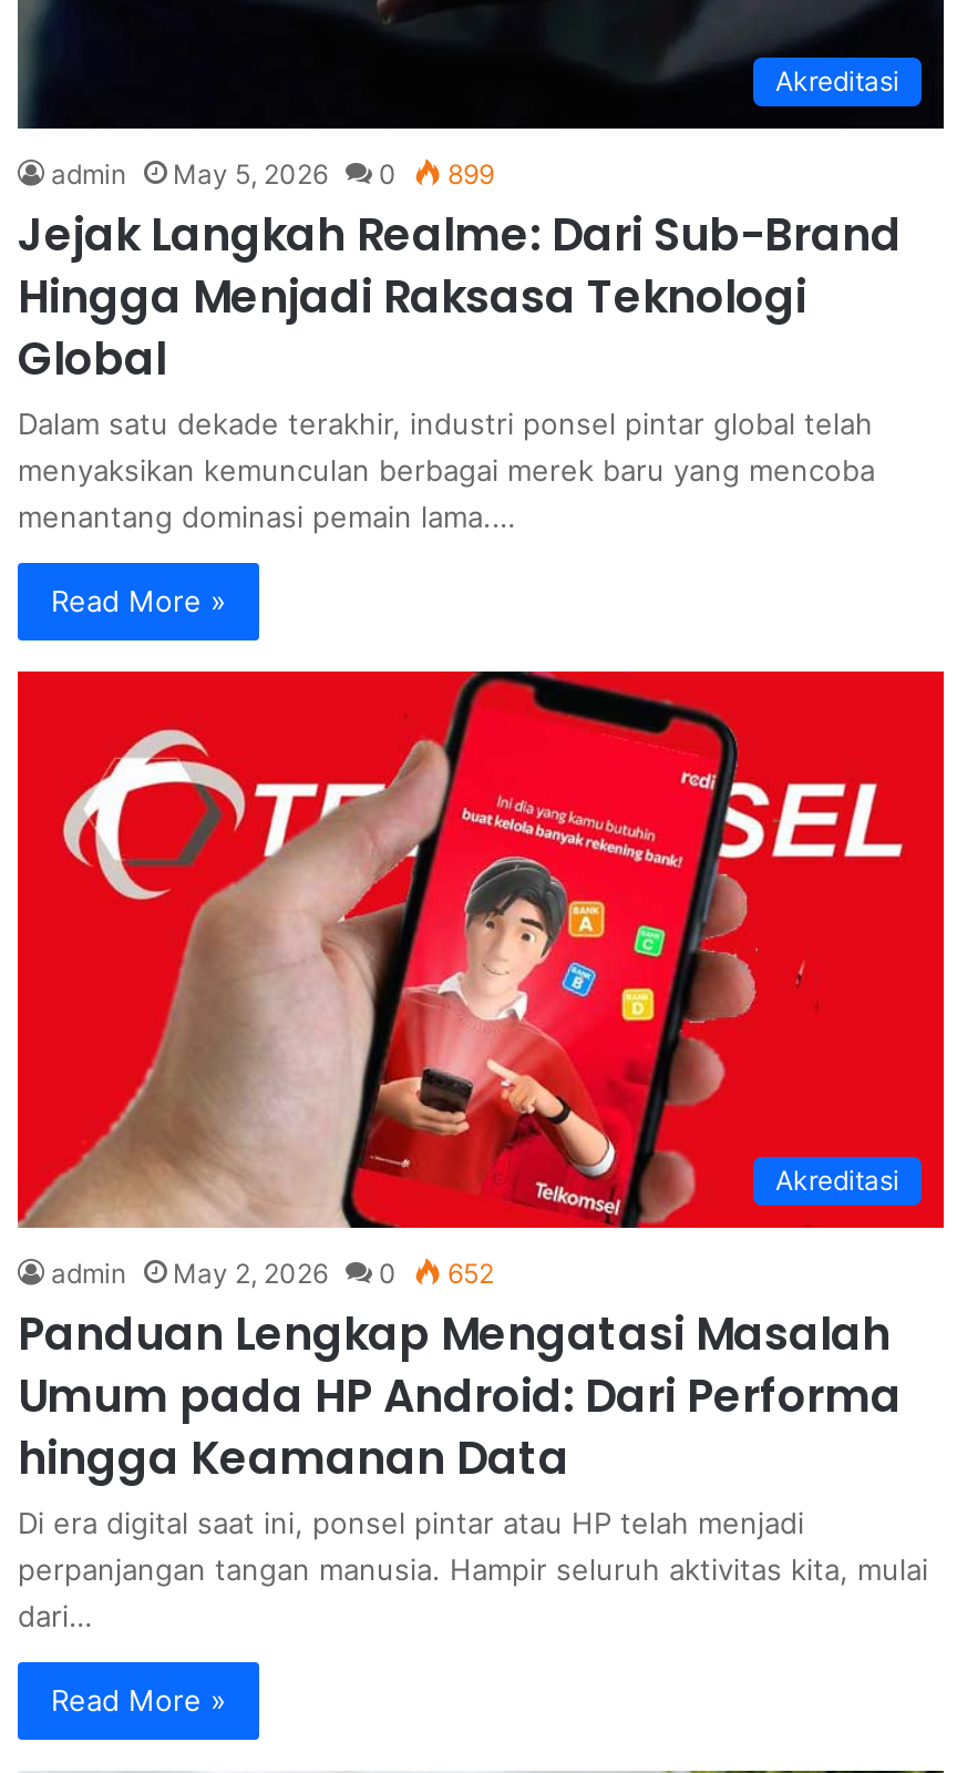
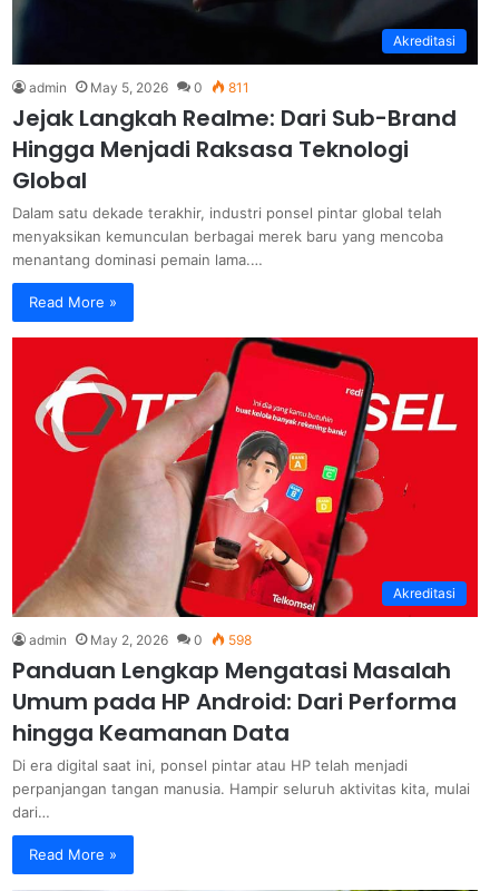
[51,158,494,191] admin May 5, 2026 0 899 -> [29,79,249,96] admin May 5, 2026 0 811
[51,1257,494,1290] admin May 2, 2026 0 652 -> [29,631,252,648] admin May 2, 2026 0 598

